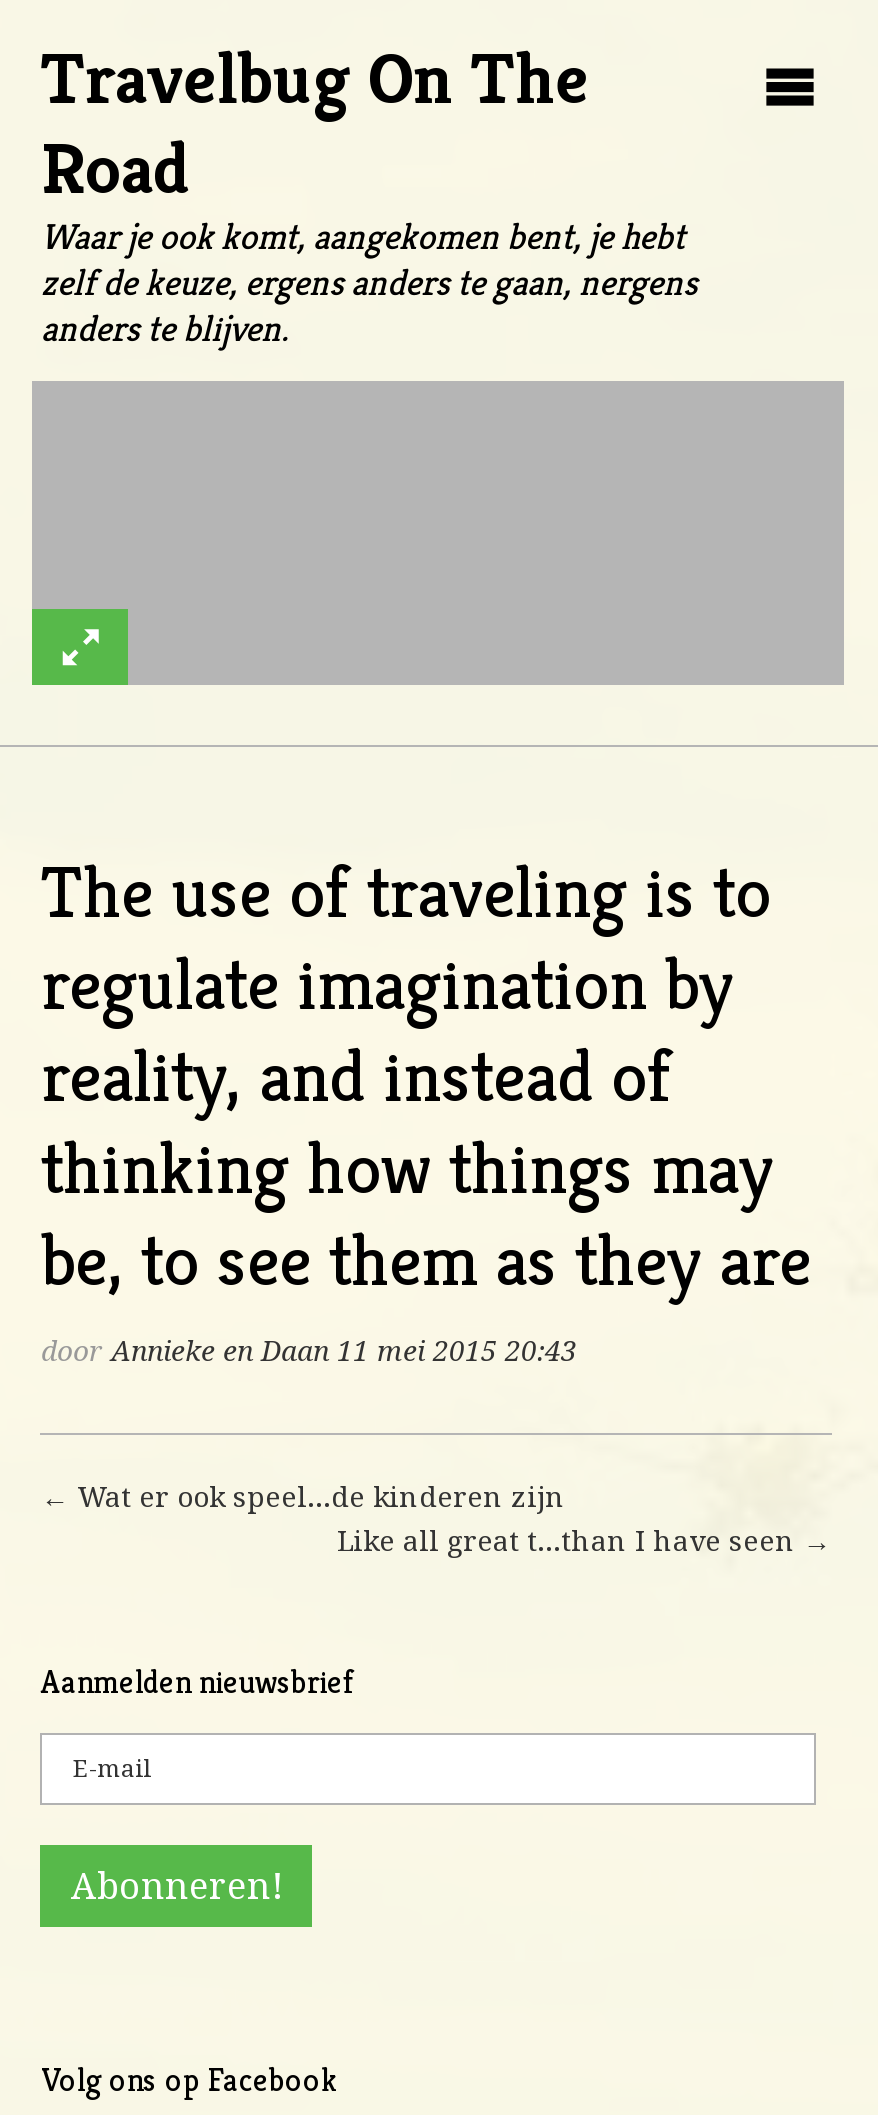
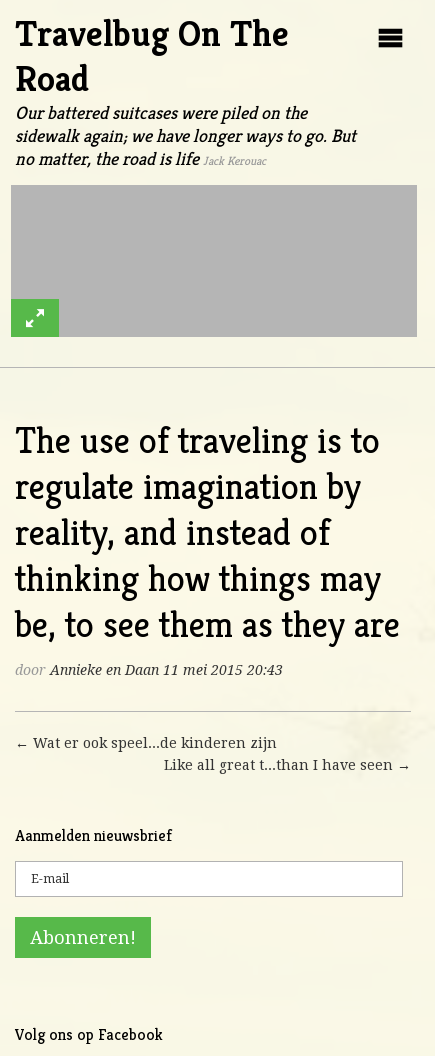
[41,213,697,351] Waar je ook komt, aangekomen bent, je hebt | zelf de keuze, ergens anders te gaan, nergens | anders te blijven. -> [15,101,356,170] Our battered suitcases were piled on the | sidewalk again; we have longer ways to go. But | no matter, the road is life Jack Kerouac

